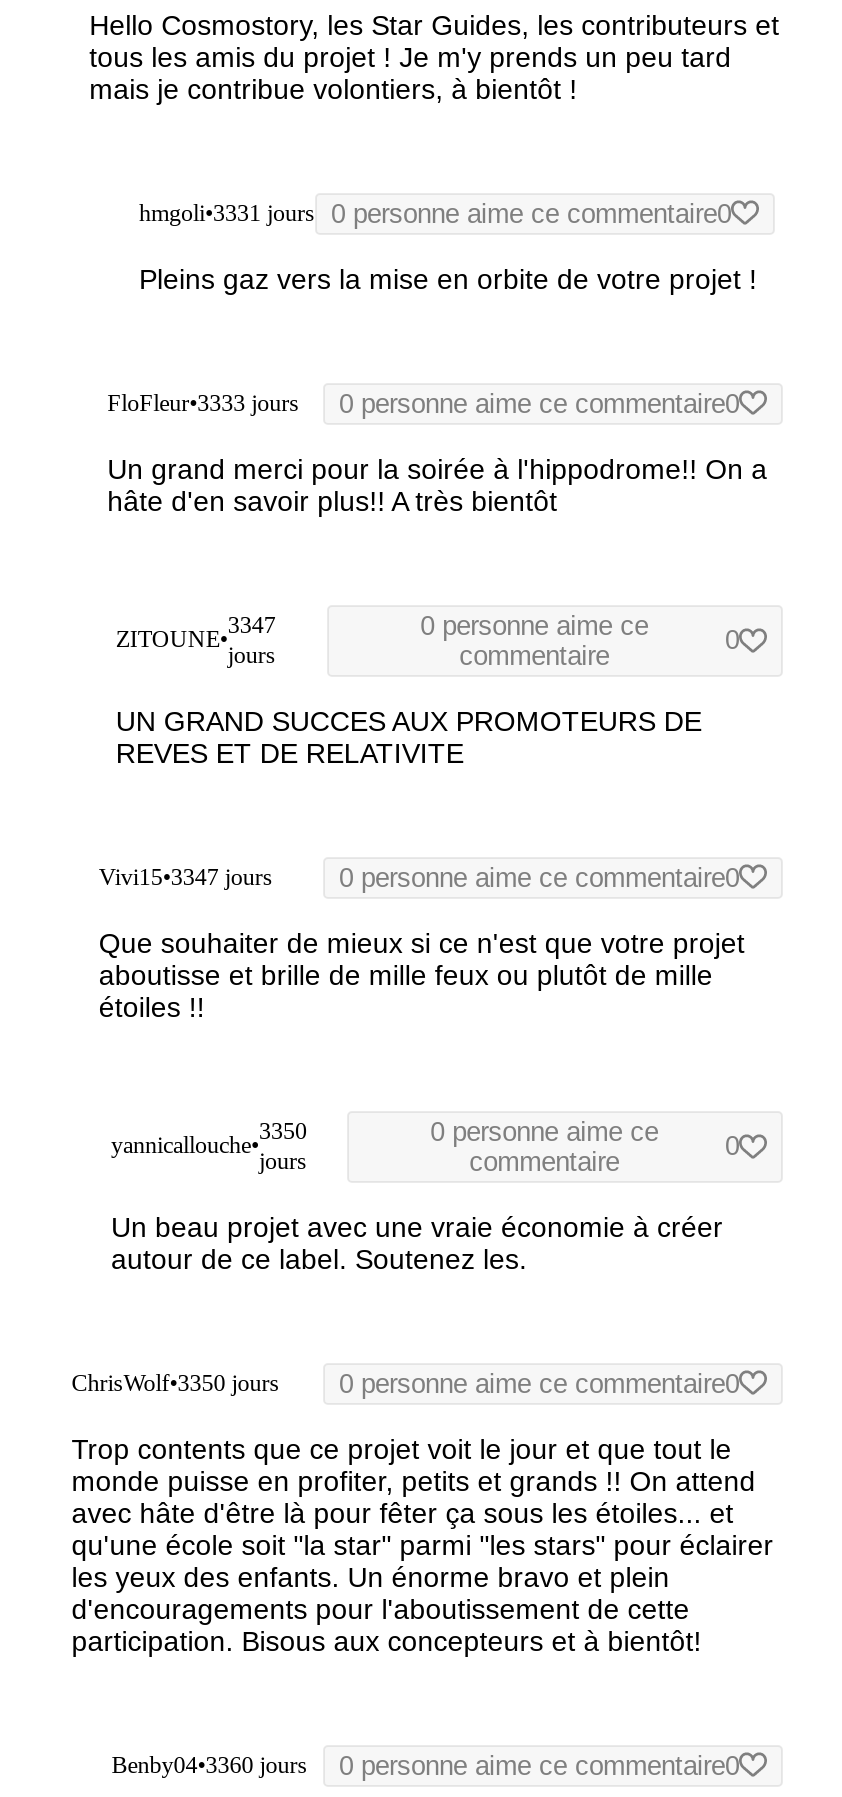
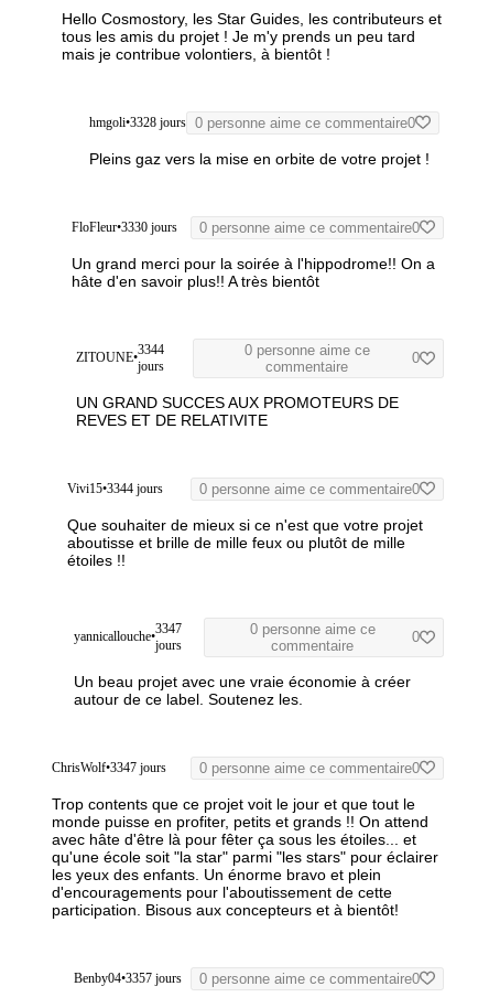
[139,198,731,228] hmgoli•3331 jours 0 personne aime ce commentaire0 -> [89,114,415,131] hmgoli•3328 jours 0 personne aime ce commentaire0
[107,388,299,416] FloFleur•3333 jours -> [72,219,178,234] FloFleur•3330 jours
[228,610,276,638] 3347 -> [138,341,164,357] 3344
[99,862,273,890] Vivi15•3347 jours -> [67,480,163,496] Vivi15•3344 jours
[259,1116,307,1144] 3350 -> [155,620,182,636] 3347
[71,1368,279,1396] ChrisWolf•3350 jours -> [52,759,167,775] ChrisWolf•3347 jours
[112,1750,739,1780] Benby04•3360 jours 0 personne aime ce commentaire0 -> [74,970,420,987] Benby04•3357 jours 0 personne aime ce commentaire0

